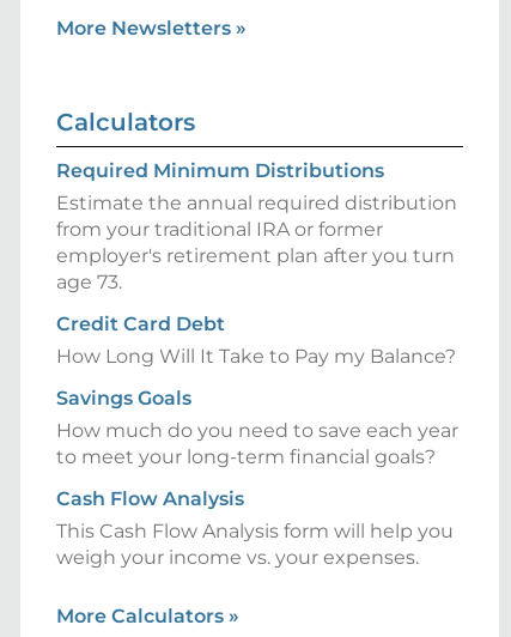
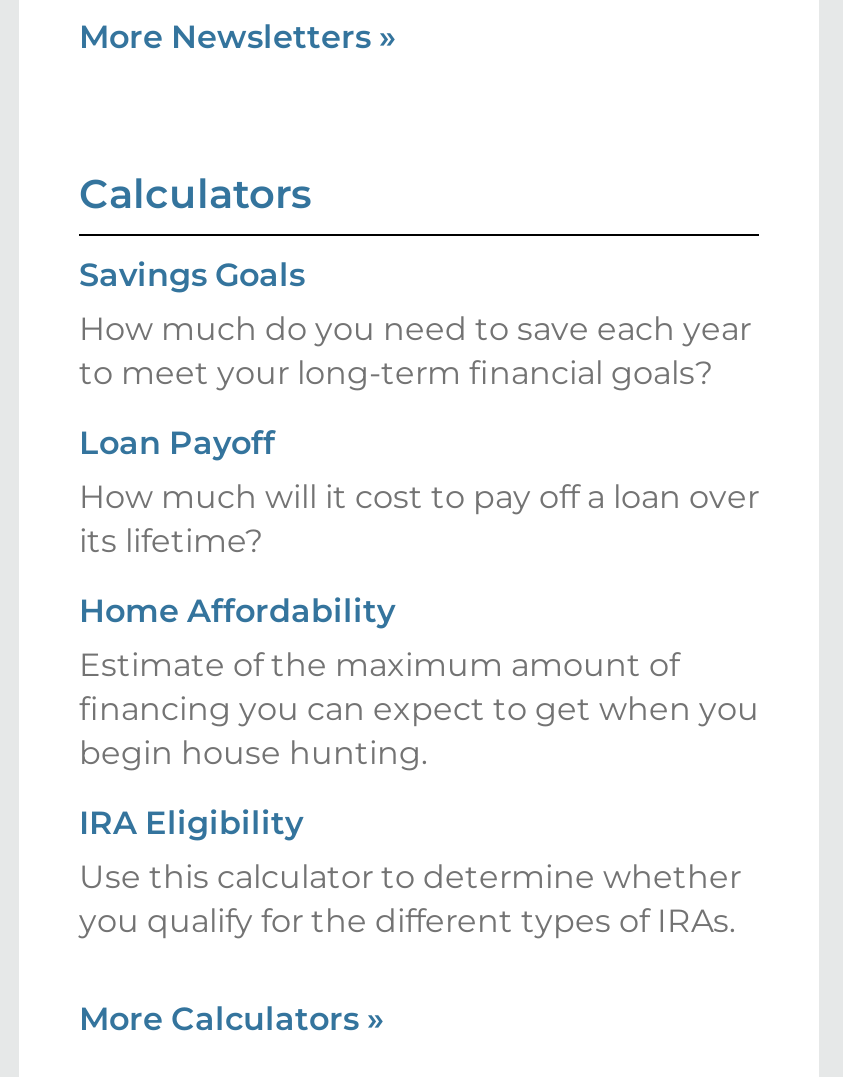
[56,159,457,368] Required Minimum Distributions | Estimate the annual required distribution | from your traditional IRA or former | employer's retirement plan after you turn | age 73. | Credit Card Debt | How Long Will It Take to Pay my Balance? -> none
moved [56,387,458,468] -> [79,256,751,392]: Savings Goals | How much do you need to save each year | to meet your long-term financial goals?
[56,487,454,569] Cash Flow Analysis | This Cash Flow Analysis form will help you | weigh your income vs. your expenses. -> [79,424,759,940] Loan Payoff | How much will it cost to pay off a loan over | its lifetime? | Home Affordability | Estimate of the maximum amount of | financing you can expect to get when you | begin house hunting. | IRA Eligibility | Use this calculator to determine whether | you qualify for the different types of IRAs.

